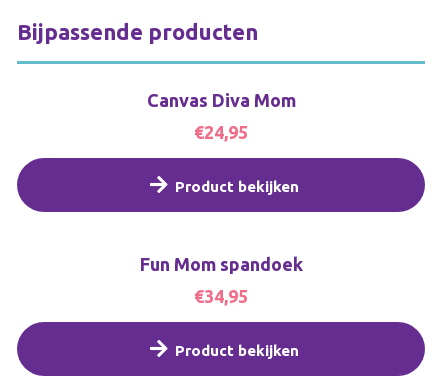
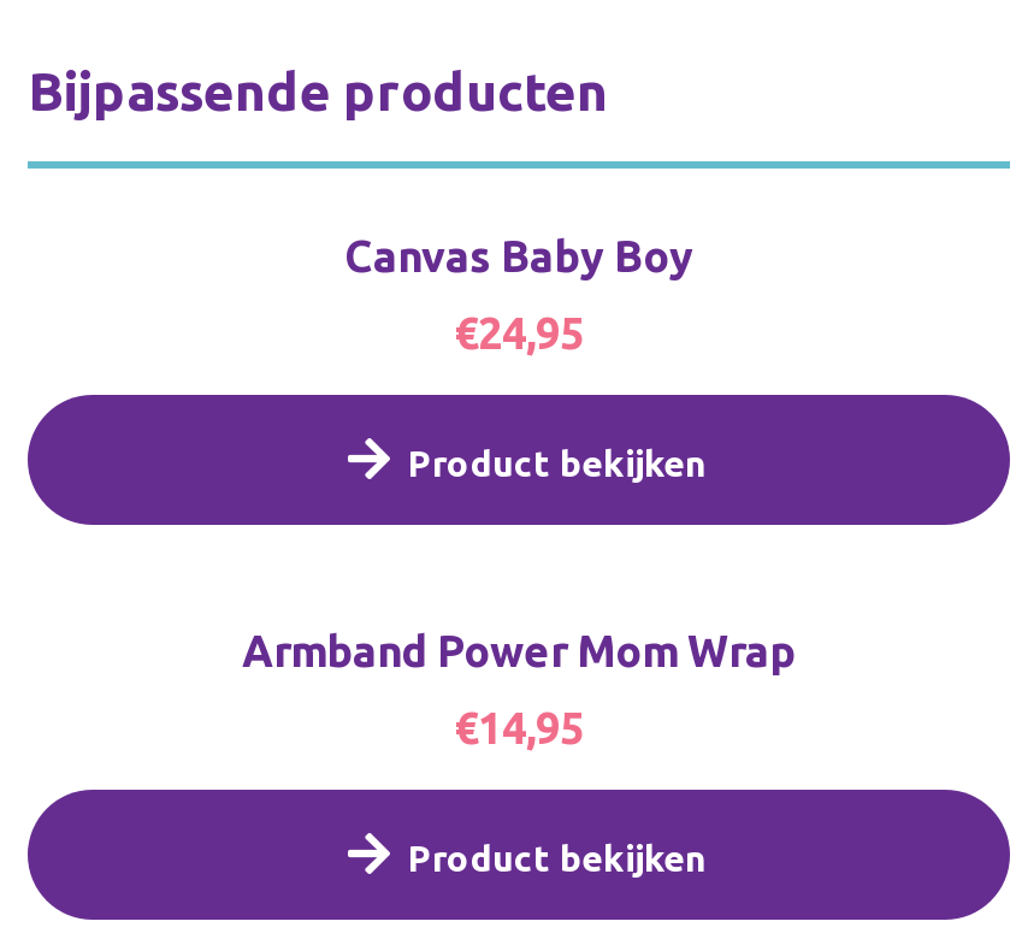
[146,90,295,110] Canvas Diva Mom -> [344,230,693,278] Canvas Baby Boy
[139,254,302,274] Fun Mom spandoek -> [242,625,796,673] Armband Power Mom Wrap
[194,286,248,306] €34,95 -> [454,702,584,750] €14,95

